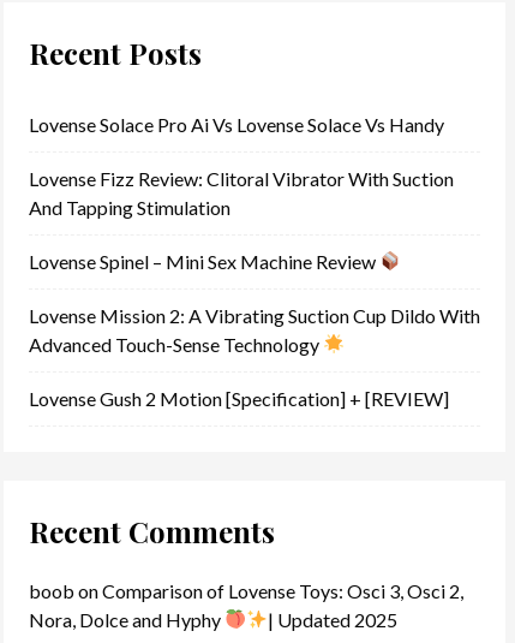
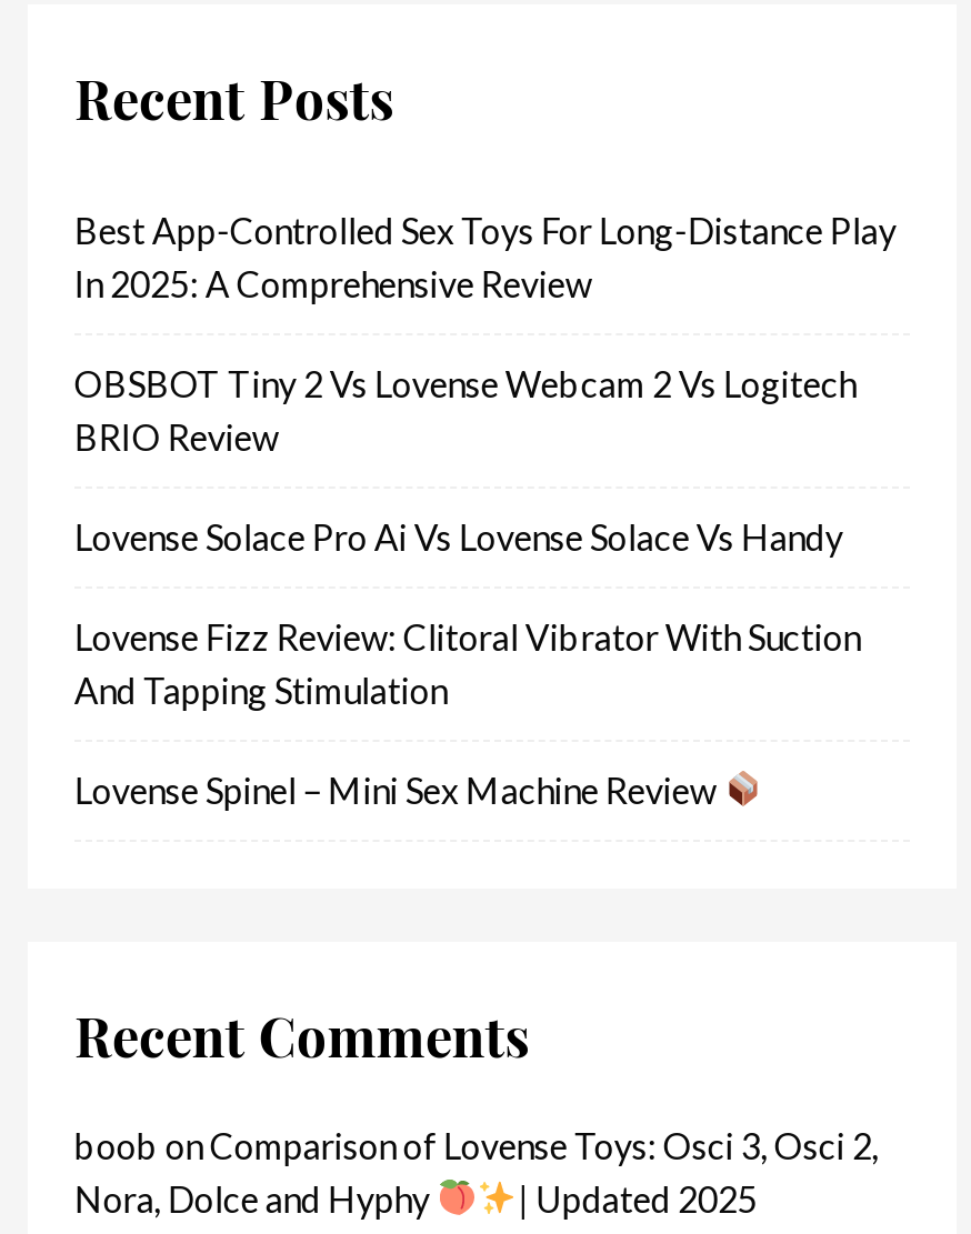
none -> [74,208,896,457] Best App-Controlled Sex Toys For Long-Distance Play | In 2025: A Comprehensive Review | OBSBOT Tiny 2 Vs Lovense Webcam 2 Vs Logitech | BRIO Review
moved [29,113,454,273] -> [74,515,861,810]: Lovense Solace Pro Ai Vs Lovense Solace Vs Handy | Lovense Fizz Review: Clitoral Vibrator With Suction | And Tapping Stimulation | Lovense Spinel – Mini Sex Machine Review
[29,304,480,410] Lovense Mission 2: A Vibrating Suction Cup Dildo With | Advanced Touch-Sense Technology | Lovense Gush 2 Motion [Specification] + [REVIEW] -> none

